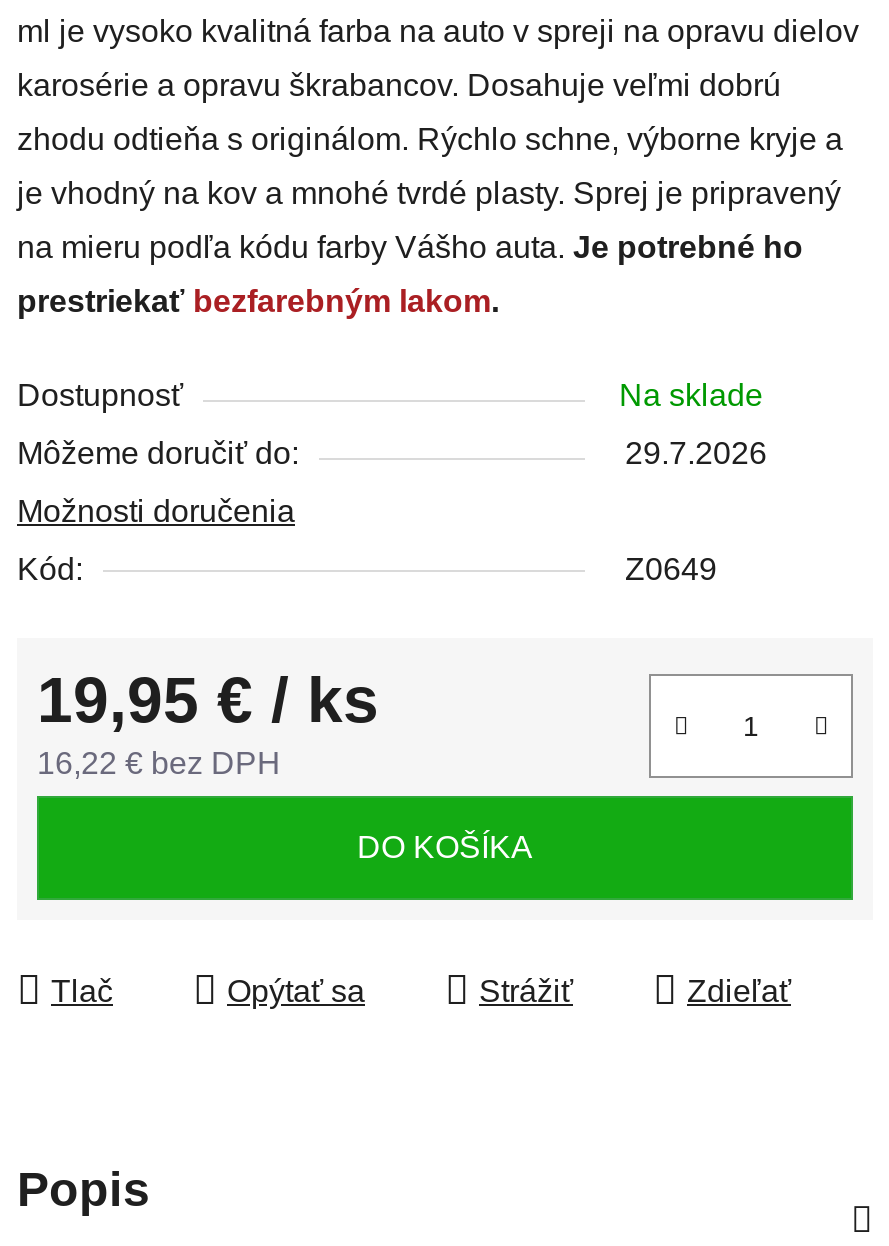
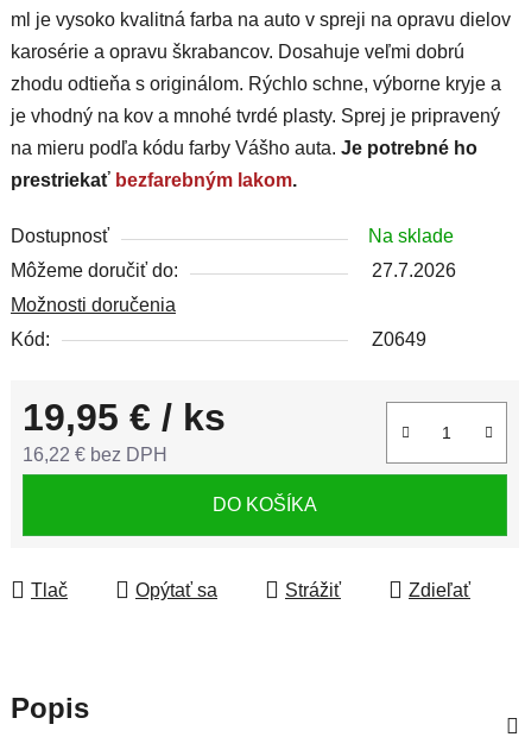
[625,435,767,469] 29.7.2026 -> [372,260,456,280] 27.7.2026

